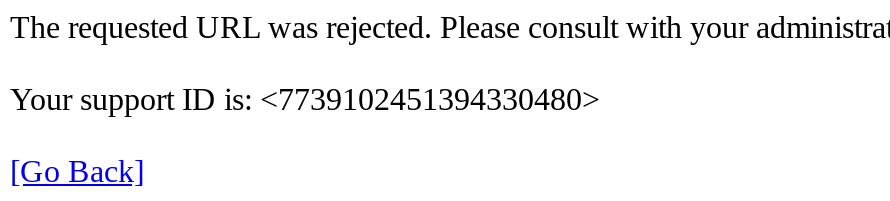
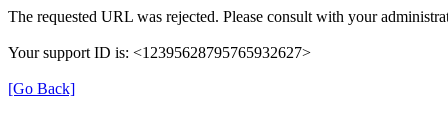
[10,82,600,116] Your support ID is: <7739102451394330480> -> [8,44,311,61] Your support ID is: <12395628795765932627>

